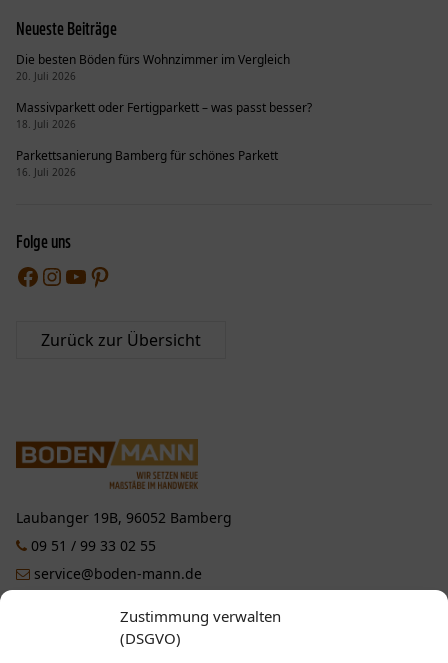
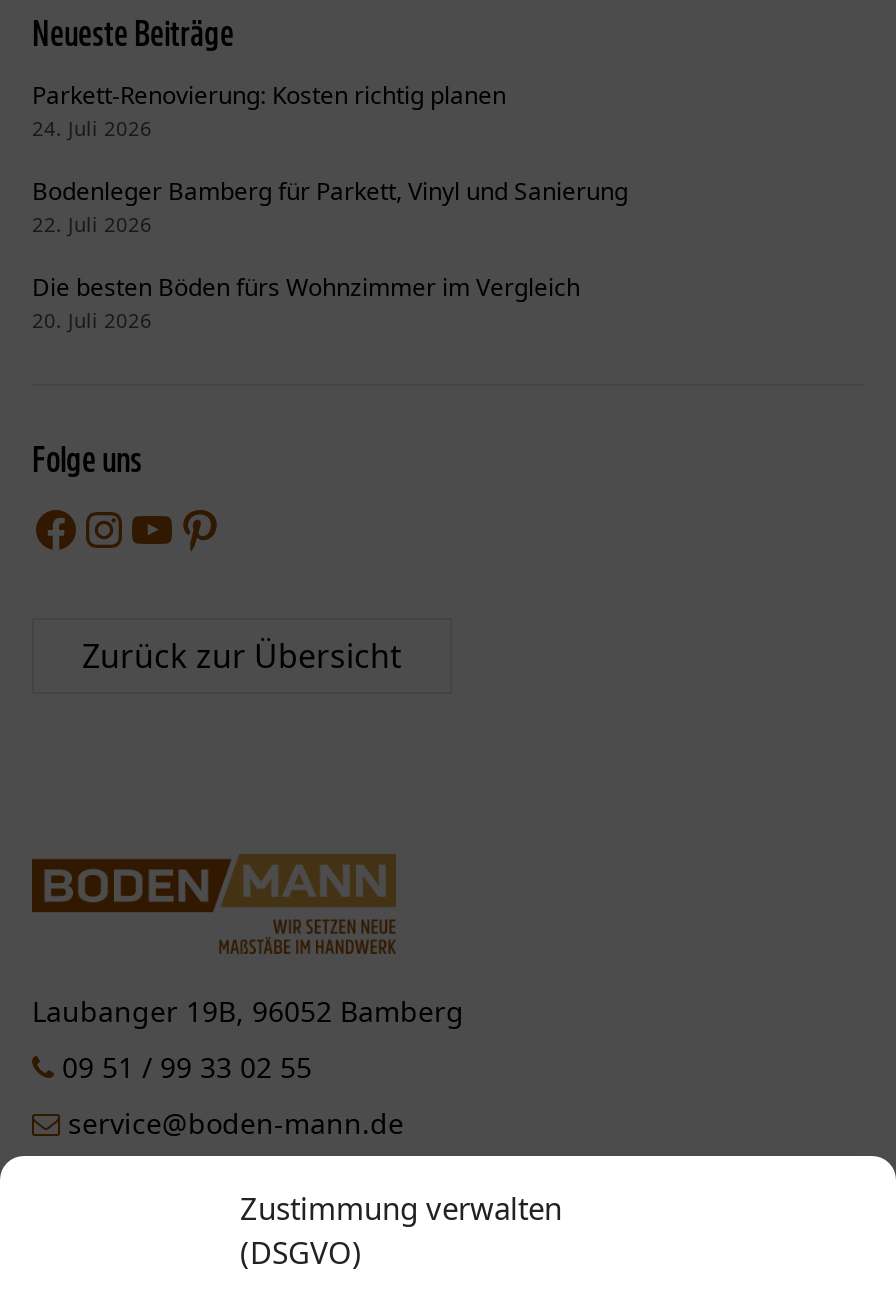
none -> [32,78,628,238] Parkett-Renovierung: Kosten richtig planen | 24. Juli 2026 | Bodenleger Bamberg für Parkett, Vinyl und Sanierung | 22. Juli 2026
moved [16,51,290,83] -> [32,270,580,334]: Die besten Böden fürs Wohnzimmer im Vergleich | 20. Juli 2026
[16,99,312,179] Massivparkett oder Fertigparkett – was passt besser? | 18. Juli 2026 | Parkettsanierung Bamberg für schönes Parkett | 16. Juli 2026 -> none

